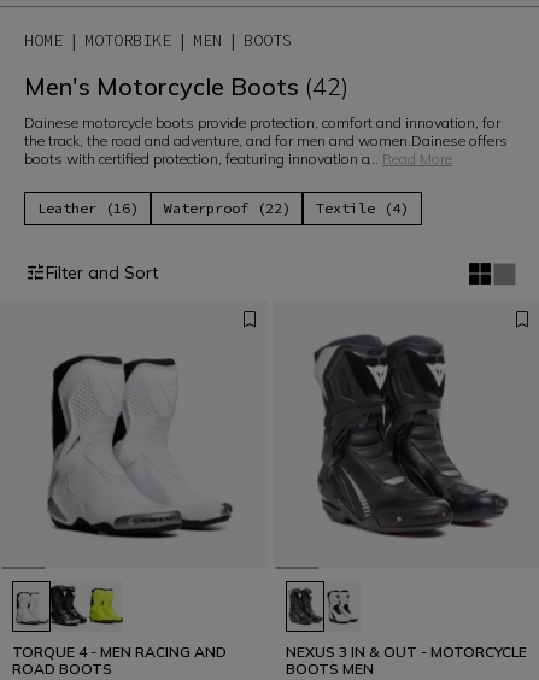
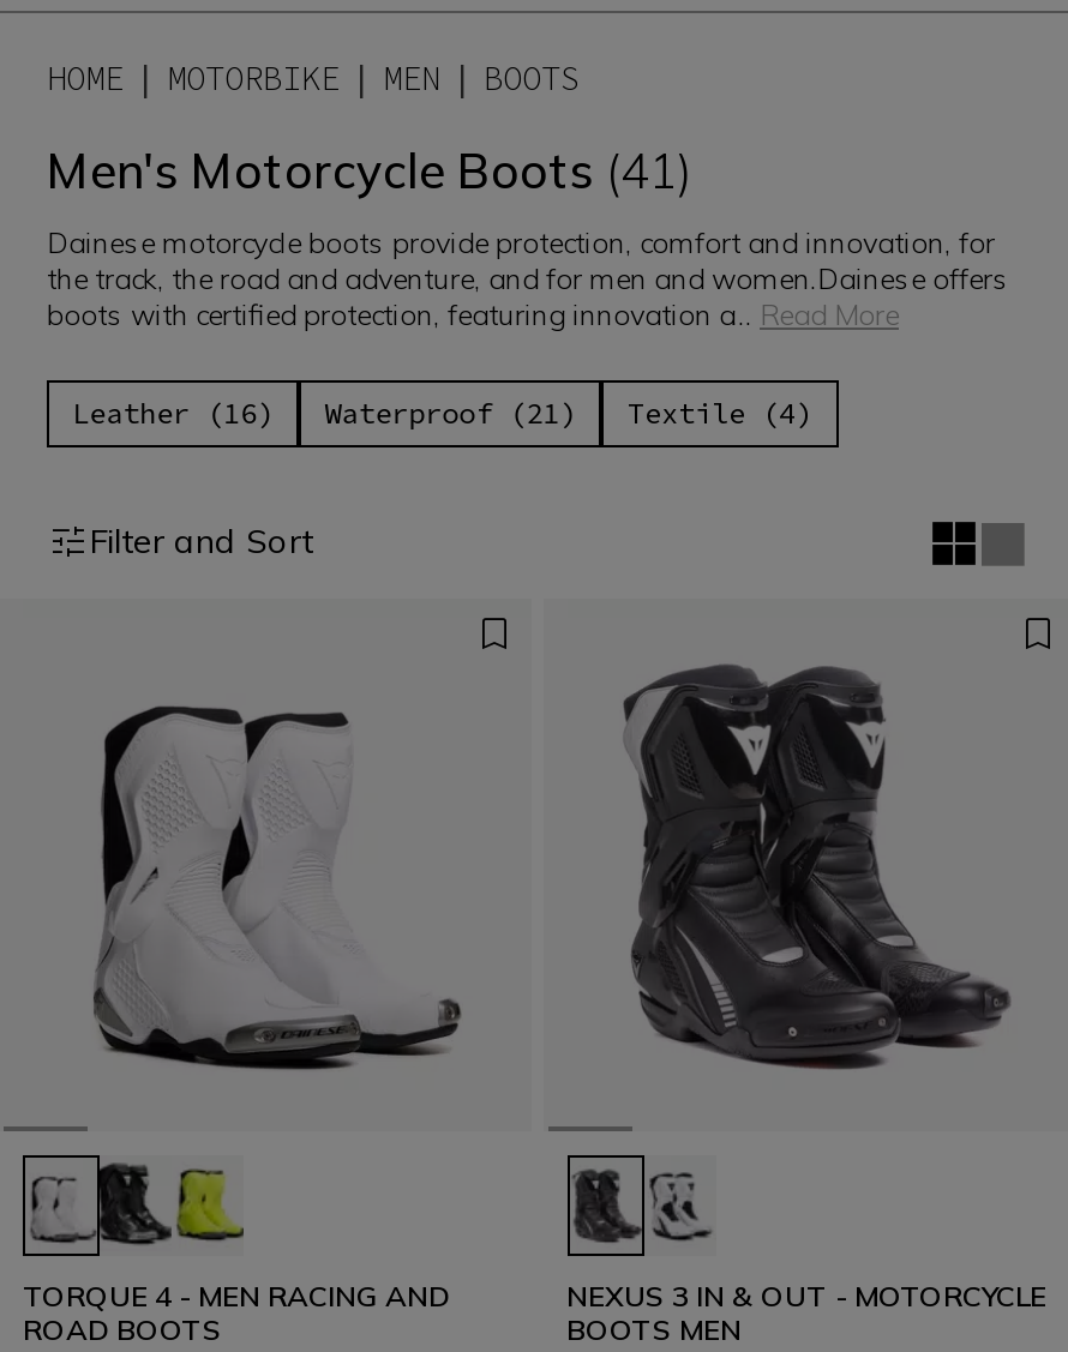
[24,71,348,101] Men's Motorcycle Boots (42) -> [47,140,692,200] Men's Motorcycle Boots (41)
[37,199,409,217] Leather (16) Waterproof (22) Textile (4) -> [72,395,812,431] Leather (16) Waterproof (21) Textile (4)

